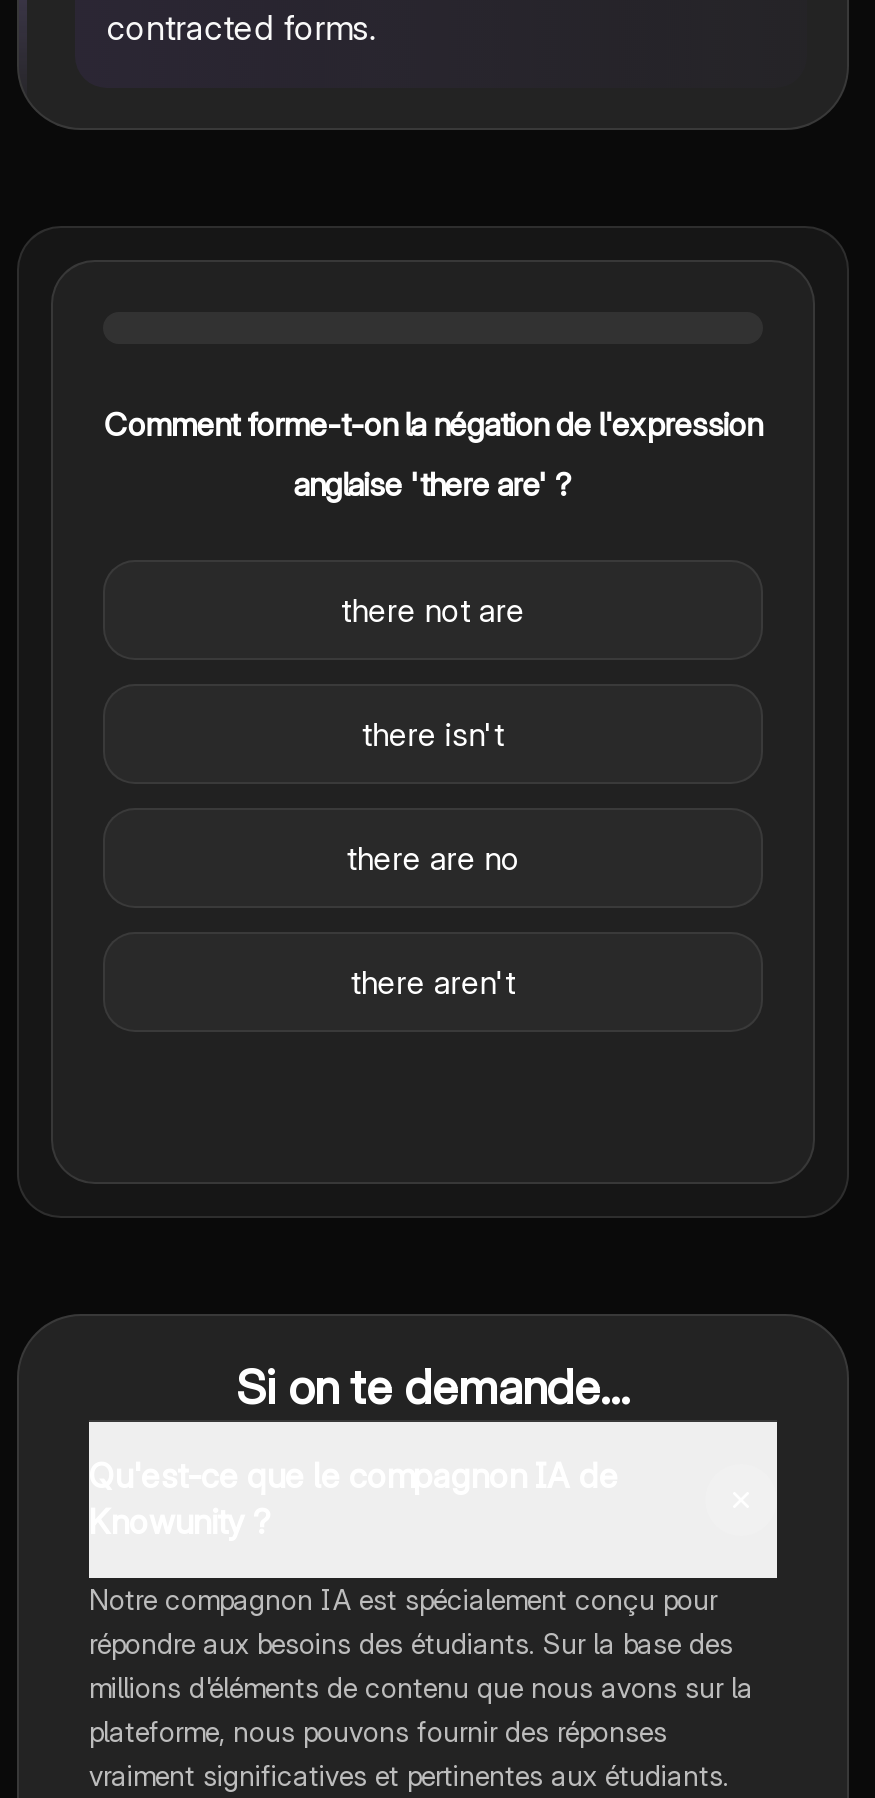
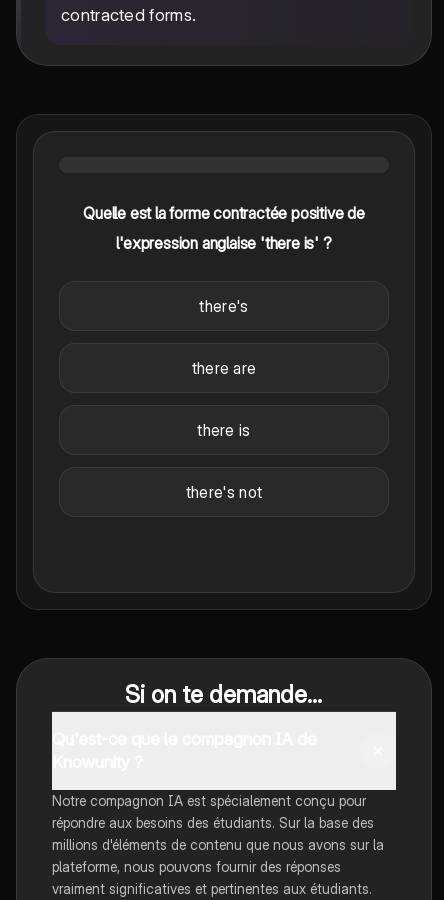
[104,405,762,445] Comment forme-t-on la négation de l'expression -> [83,203,365,223] Quelle est la forme contractée positive de
[293,465,573,505] anglaise 'there are' ? -> [116,233,332,253] l'expression anglaise 'there is' ?
[341,591,525,631] there not are -> [199,296,248,316] there's
[362,715,504,755] there isn't -> [192,358,256,378] there are
[346,839,520,879] there are no -> [197,420,251,440] there is
[350,963,516,1003] there aren't -> [186,482,262,502] there's not

